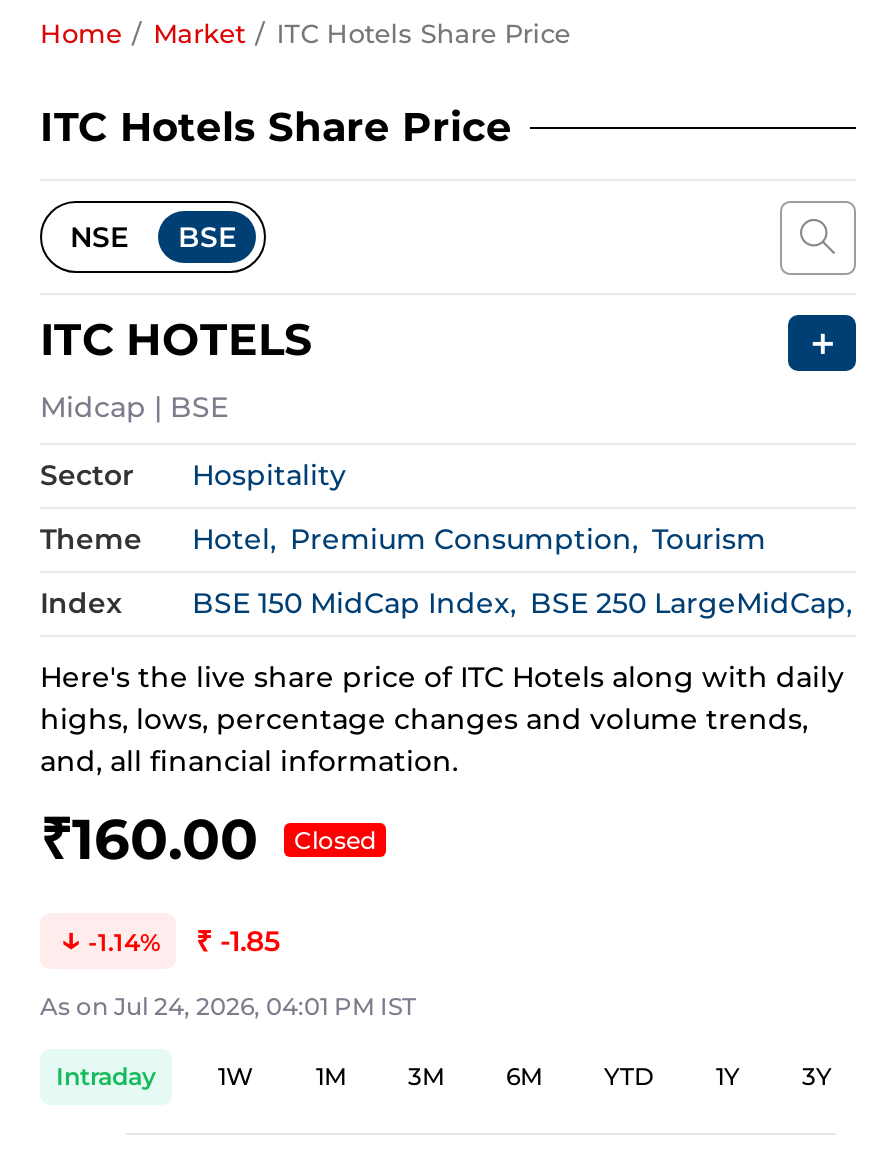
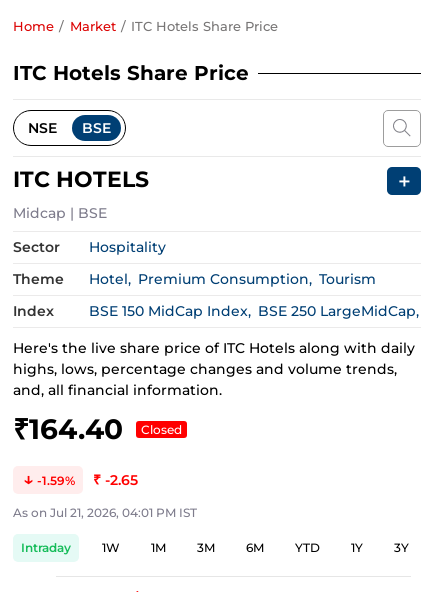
[40,805,376,873] ₹160.00 Closed -> [13,412,182,446] ₹164.40 Closed
[88,927,140,957] -1.14 -> [37,473,65,488] -1.59
[196,923,280,959] ₹ -1.85 -> [93,471,138,489] ₹ -2.65
[40,991,416,1021] As on Jul 24, 2026, 04:01 PM IST -> [13,505,197,520] As on Jul 21, 2026, 04:01 PM IST

